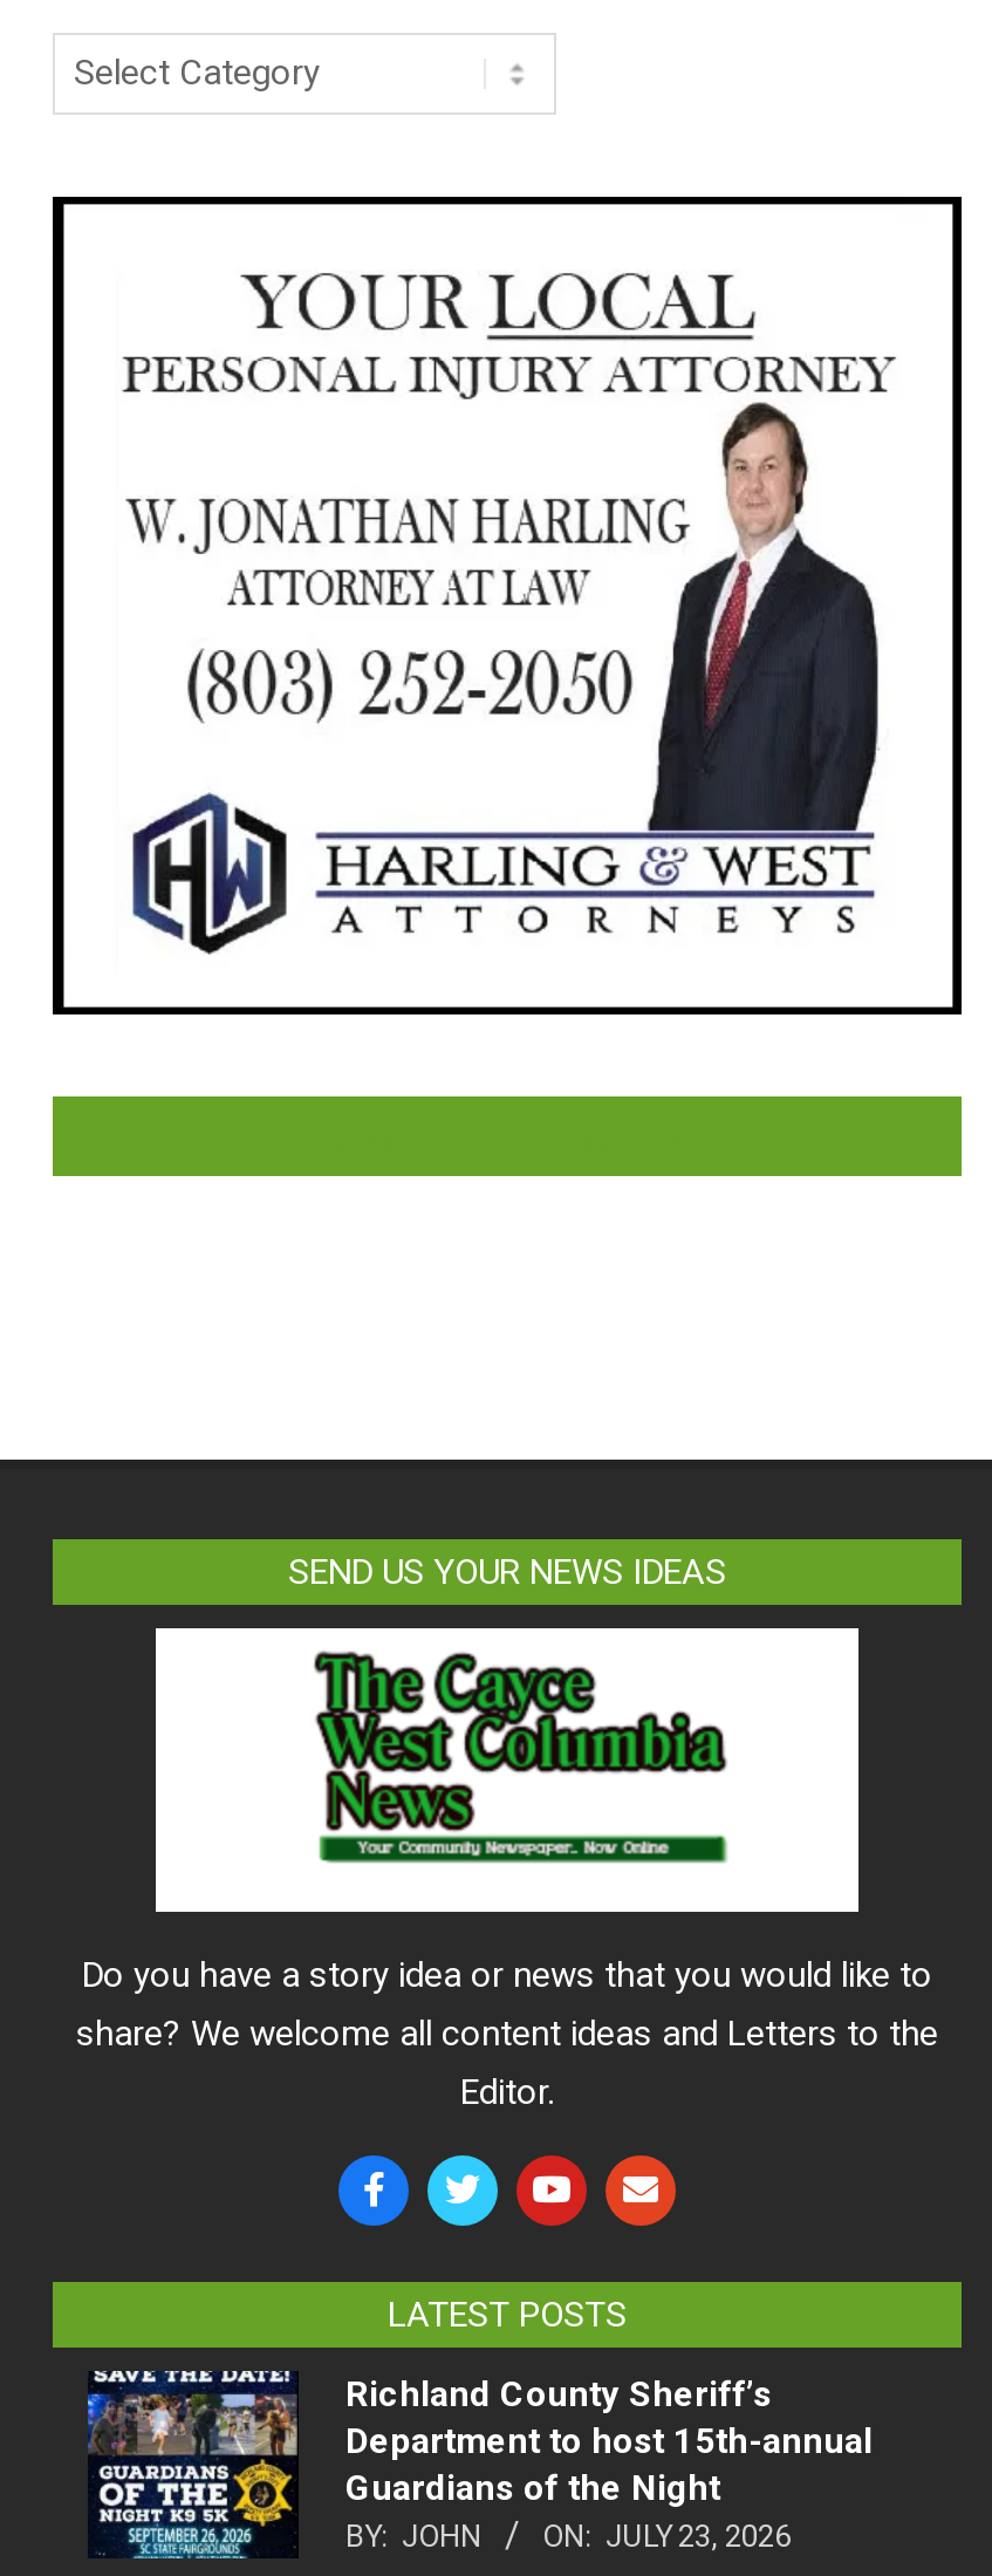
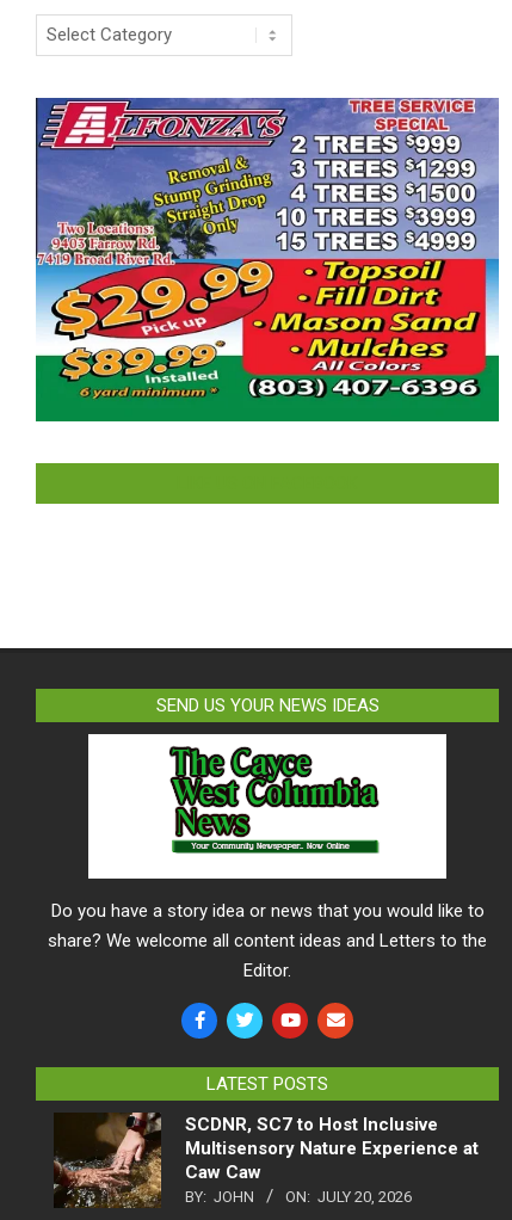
[50,194,964,1017] [image] -> [35,97,500,423] [image]
[85,2369,873,2561] [image] | Richland County Sheriff’s | Department to host 15th-annual | Guardians of the Night -> [53,1113,479,1208] [image] | SCDNR, SC7 to Host Inclusive | Multisensory Nature Experience at | Caw Caw
[346,2519,791,2554] BY: JOHN ON: JULY 23, 2026 -> [185,1188,412,1206] BY: JOHN ON: JULY 20, 2026

